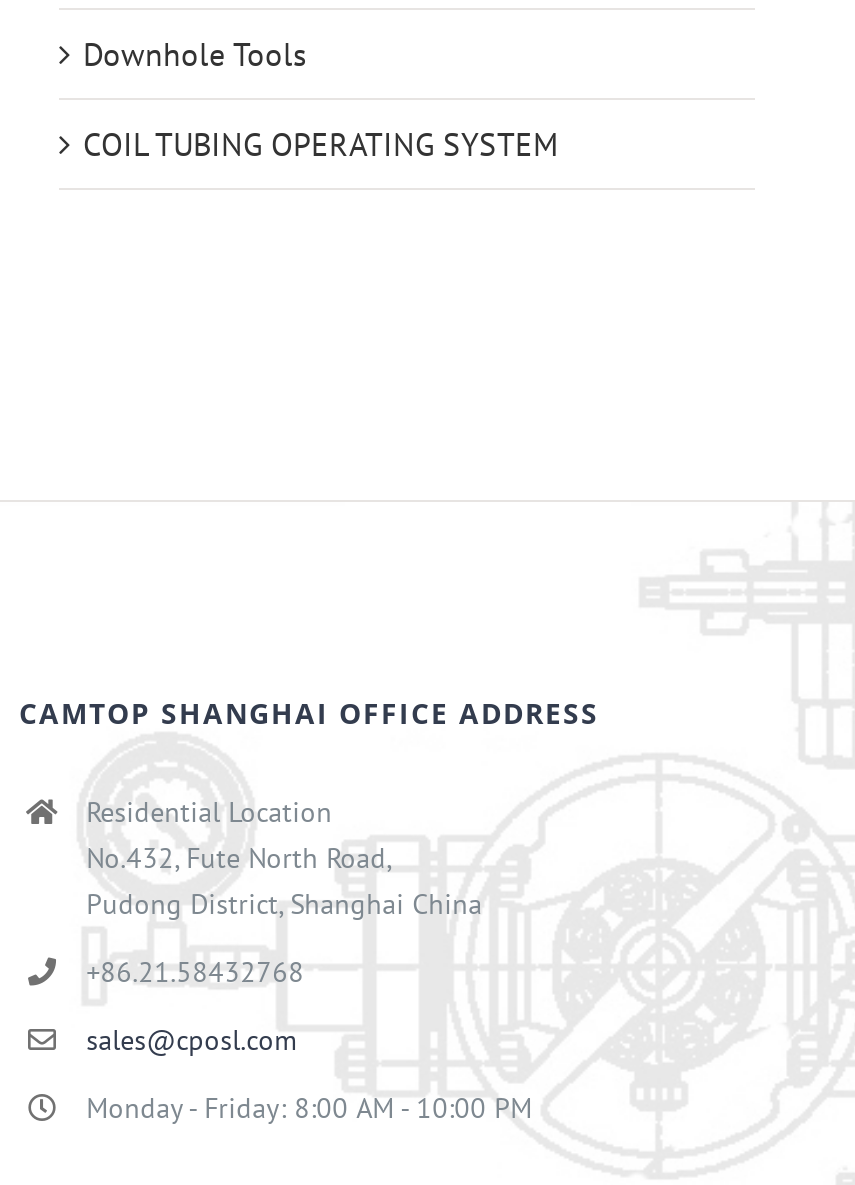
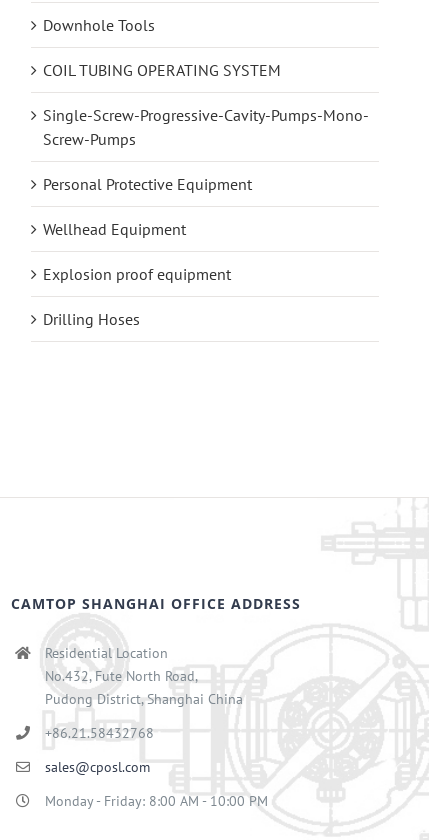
none -> [43,105,369,329] Single-Screw-Progressive-Cavity-Pumps-Mono- | Screw-Pumps | Personal Protective Equipment | Wellhead Equipment | Explosion proof equipment | Drilling Hoses

